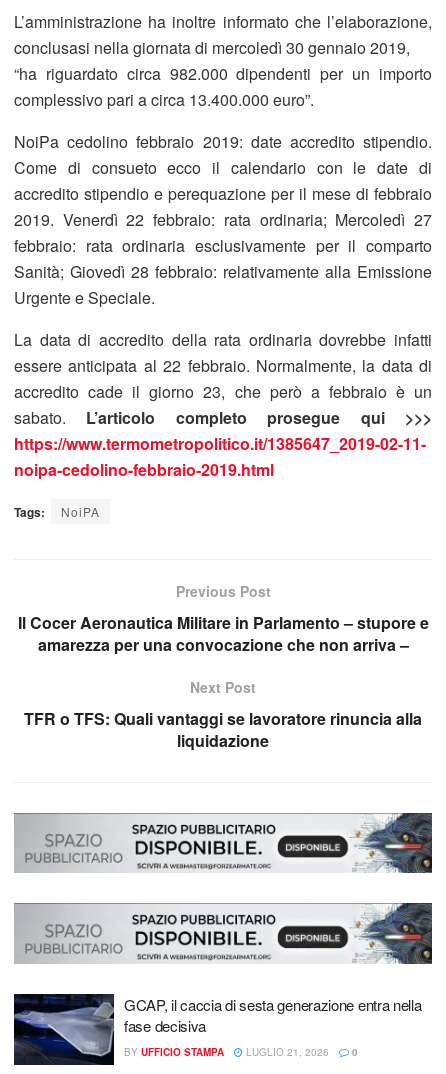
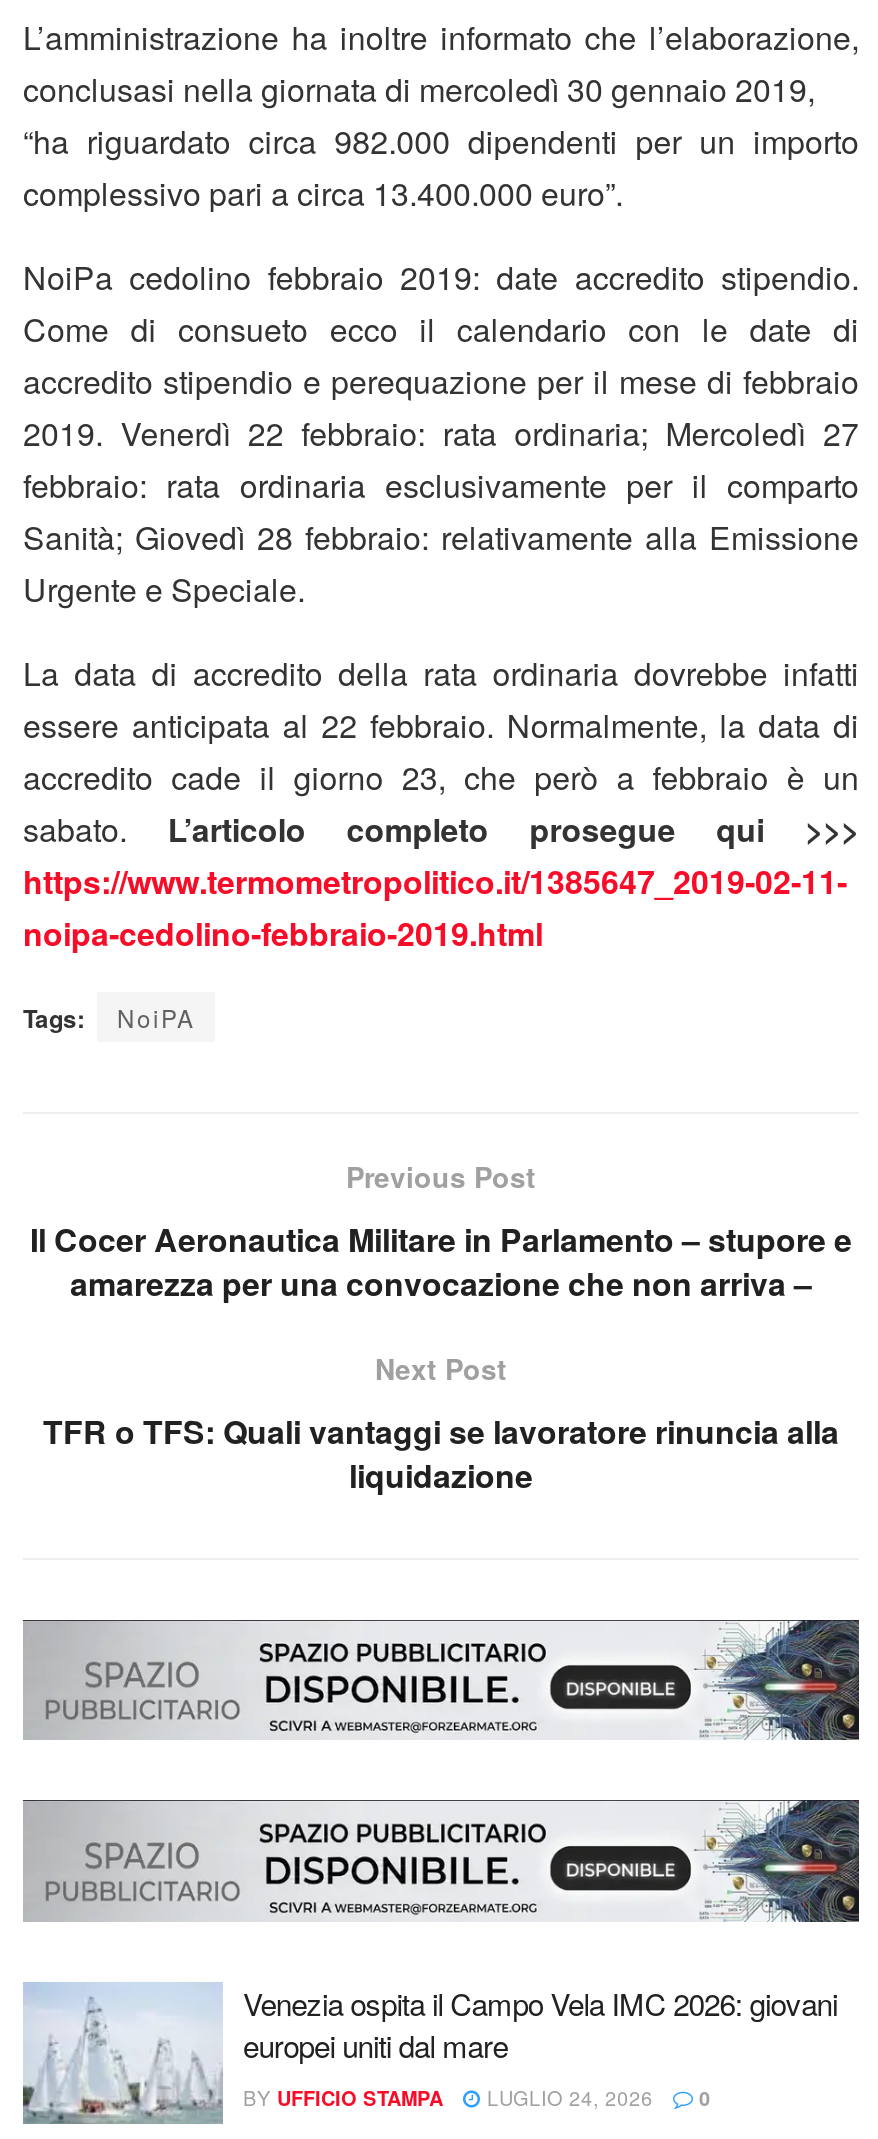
[13,993,422,1066] [image] | GCAP, il caccia di sesta generazione entra nella | fase decisiva -> [21,1982,837,2126] [image] | Venezia ospita il Campo Vela IMC 2026: giovani | europei uniti dal mare
[124,1045,358,1059] BY UFFICIO STAMPA LUGLIO 21, 2026 0 -> [243,2084,711,2112] BY UFFICIO STAMPA LUGLIO 24, 2026 0

